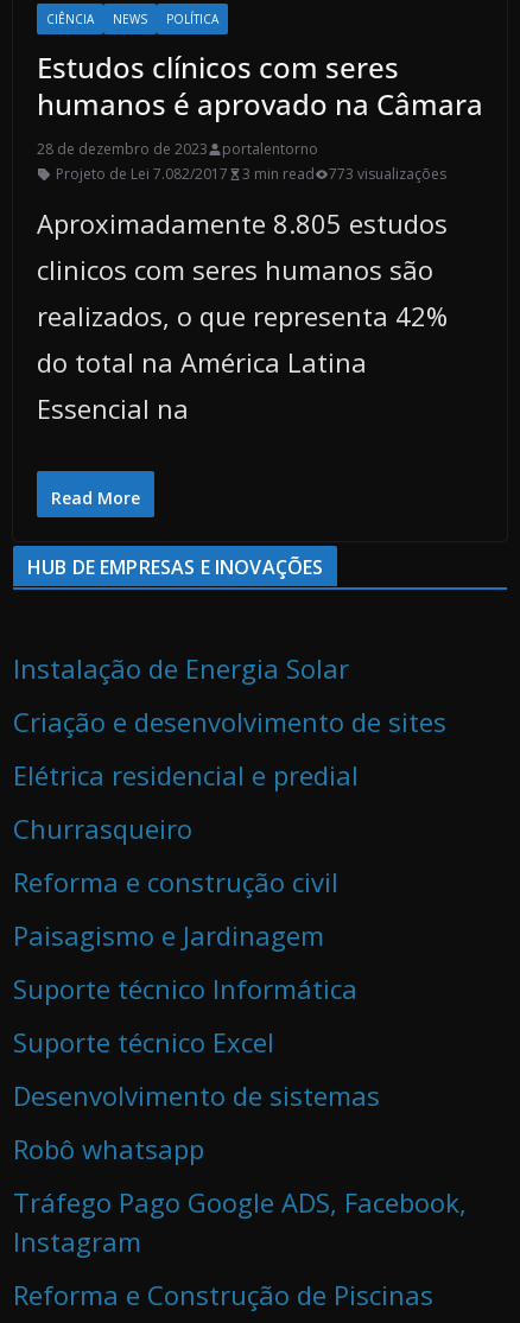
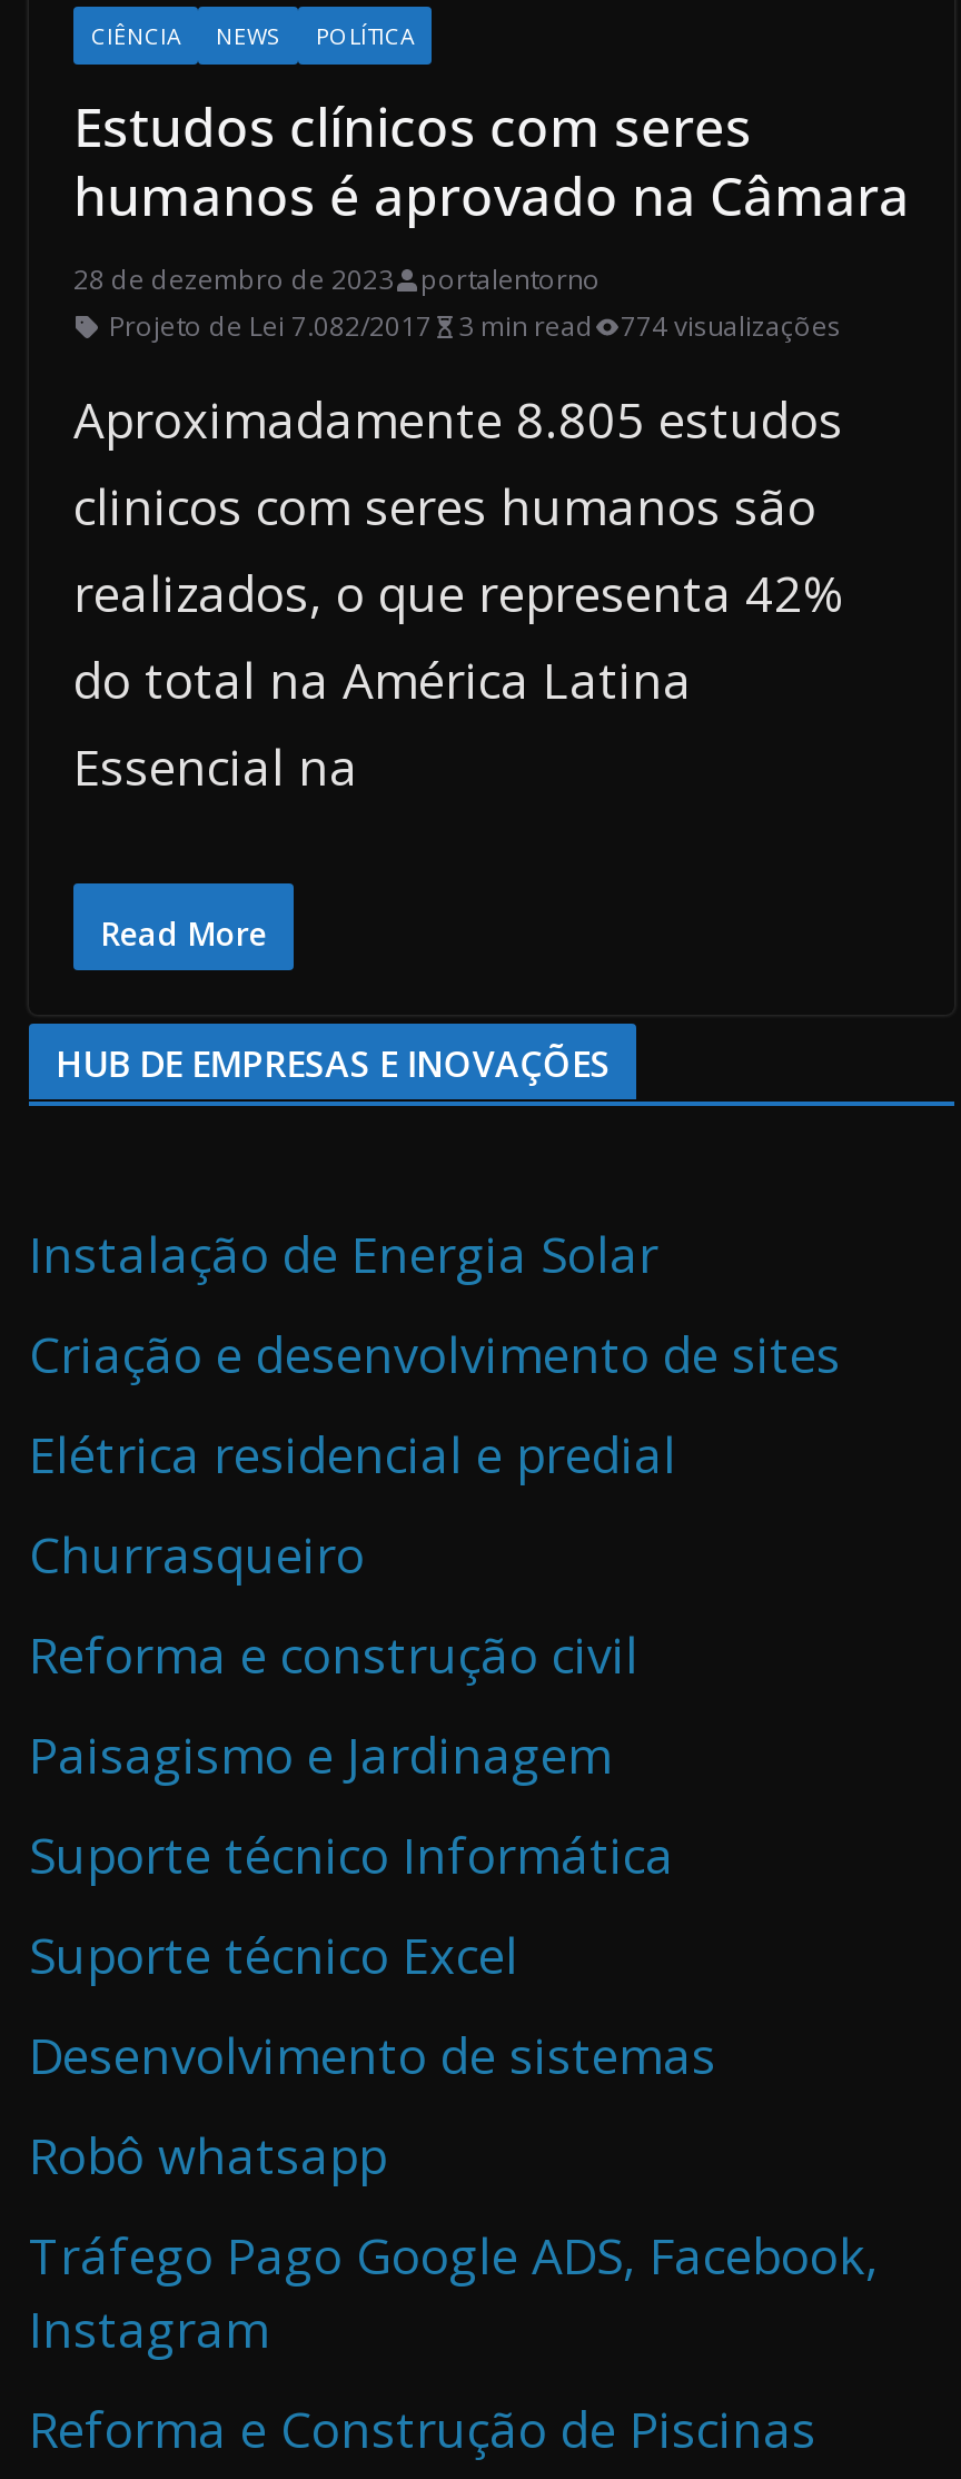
[329,164,446,184] 773 visualizações -> [621,307,841,345] 774 visualizações

